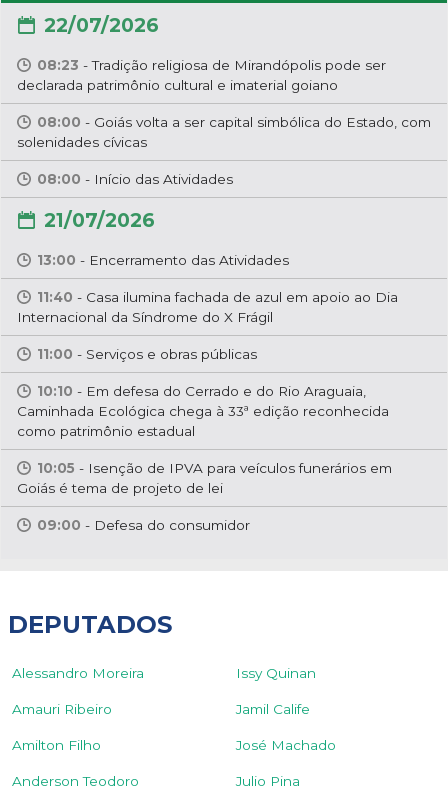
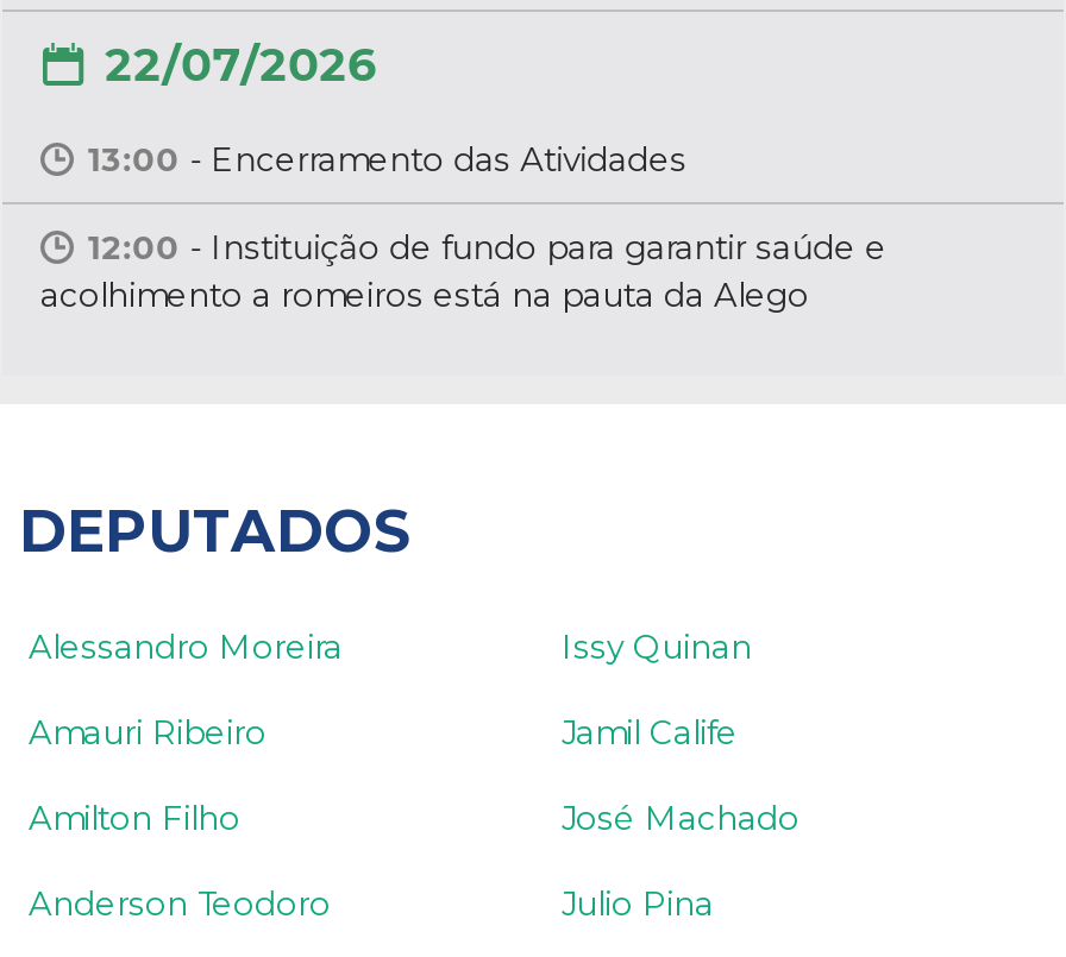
[17,57,431,232] 08:23 - Tradição religiosa de Mirandópolis pode ser | declarada patrimônio cultural e imaterial goiano | 08:00 - Goiás volta a ser capital simbólica do Estado, com | solenidades cívicas | 08:00 - Início das Atividades | 21/07/2026 -> none
[17,289,398,533] 11:40 - Casa ilumina fachada de azul em apoio ao Dia | Internacional da Síndrome do X Frágil | 11:00 - Serviços e obras públicas | 10:10 - Em defesa do Cerrado e do Rio Araguaia, | Caminhada Ecológica chega à 33ª edição reconhecida | como patrimônio estadual | 10:05 - Isenção de IPVA para veículos funerários em | Goiás é tema de projeto de lei | 09:00 - Defesa do consumidor -> [40,228,887,314] 12:00 - Instituição de fundo para garantir saúde e | acolhimento a romeiros está na pauta da Alego

